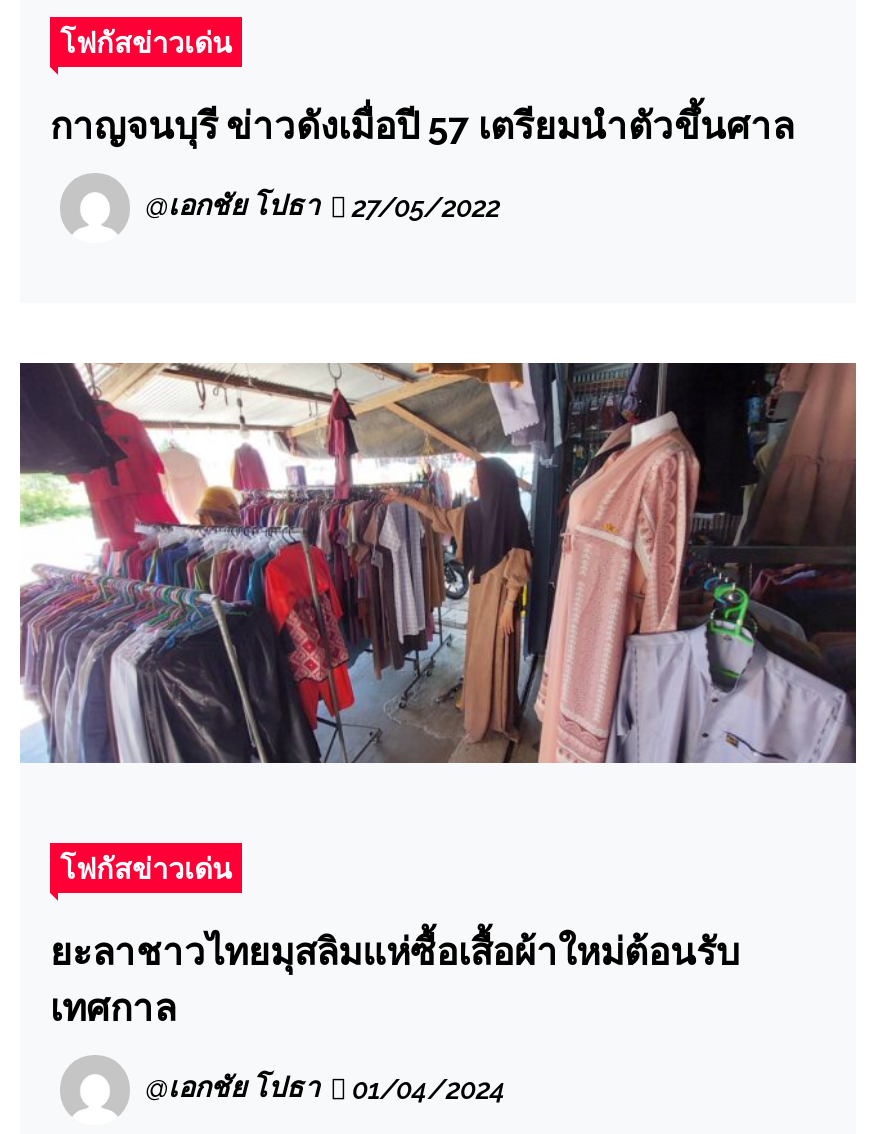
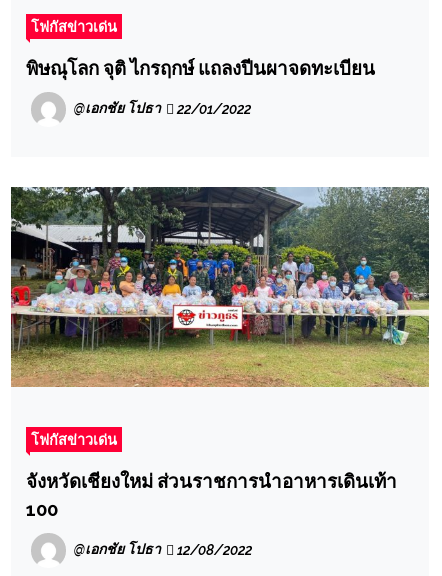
[50,102,794,146] กาญจนบุรี ข่าวดังเมื่อปี 57 เตรียมนำตัวขึ้นศาล -> [26,57,375,79] พิษณุโลก จุติ ไกรฤกษ์ แถลงปีนผาจดทะเบียน
[146,189,500,222] @เอกชัย โปธา 27/05/2022 -> [74,100,251,117] @เอกชัย โปธา 22/01/2022
[18,361,858,765] [image] -> [10,186,430,388] [image]
[50,928,740,1028] ยะลาชาวไทยมุสลิมแห่ซื้อเสื้อผ้าใหม่ต้อนรับ | เทศกาล -> [26,470,397,520] จังหวัดเชียงใหม่ ส่วนราชการนำอาหารเดินเท้า | 100
[146,1071,506,1104] @เอกชัย โปธา 01/04/2024 -> [74,541,252,558] @เอกชัย โปธา 12/08/2022

